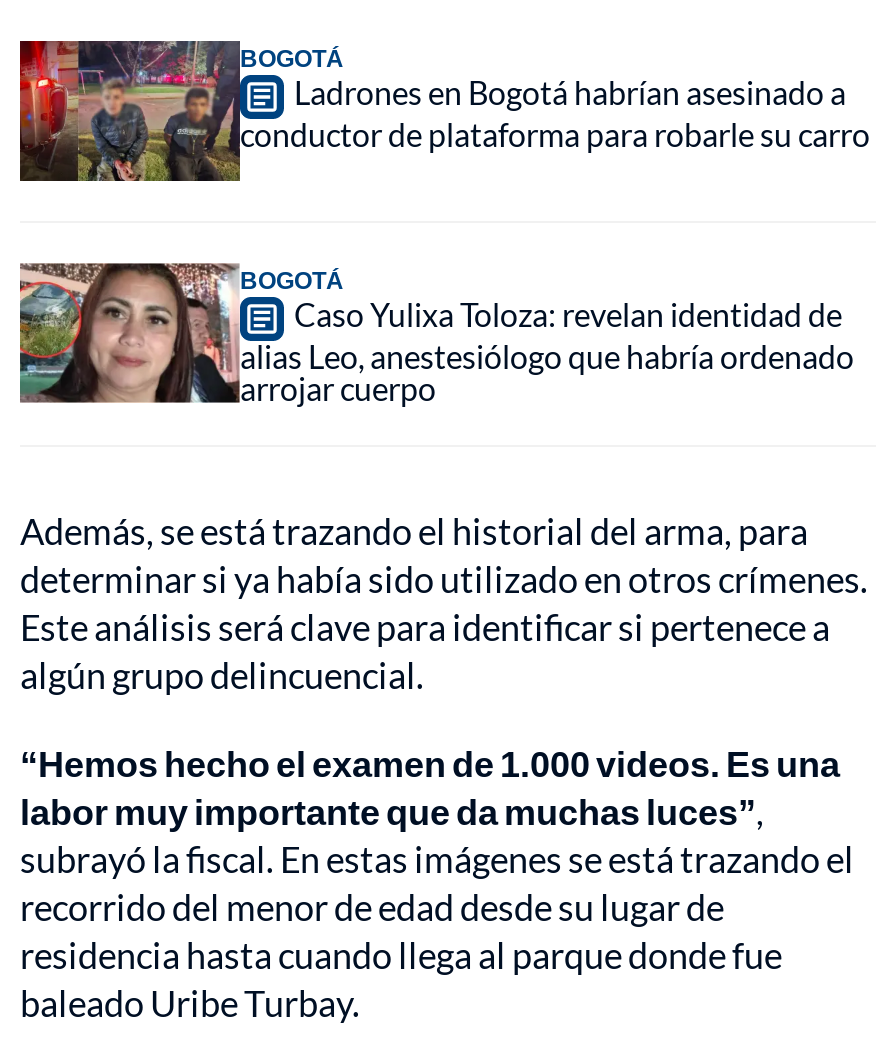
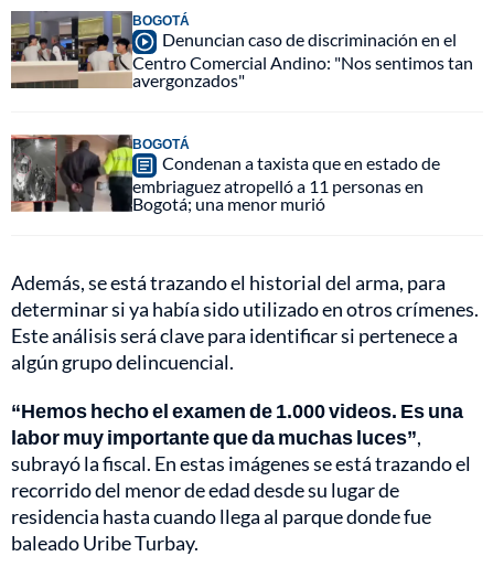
[18,39,870,183] [image] | Ladrones en Bogotá habrían asesinado a | conductor de plataforma para robarle su carro -> [10,10,473,91] [image] | Denuncian caso de discriminación en el | Centro Comercial Andino: "Nos sentimos tan | avergonzados"
[18,261,854,407] [image] | Caso Yulixa Toloza: revelan identidad de | alias Leo, anestesiólogo que habría ordenado | arrojar cuerpo -> [10,133,440,214] [image] | Condenan a taxista que en estado de | embriaguez atropelló a 11 personas en | Bogotá; una menor murió

